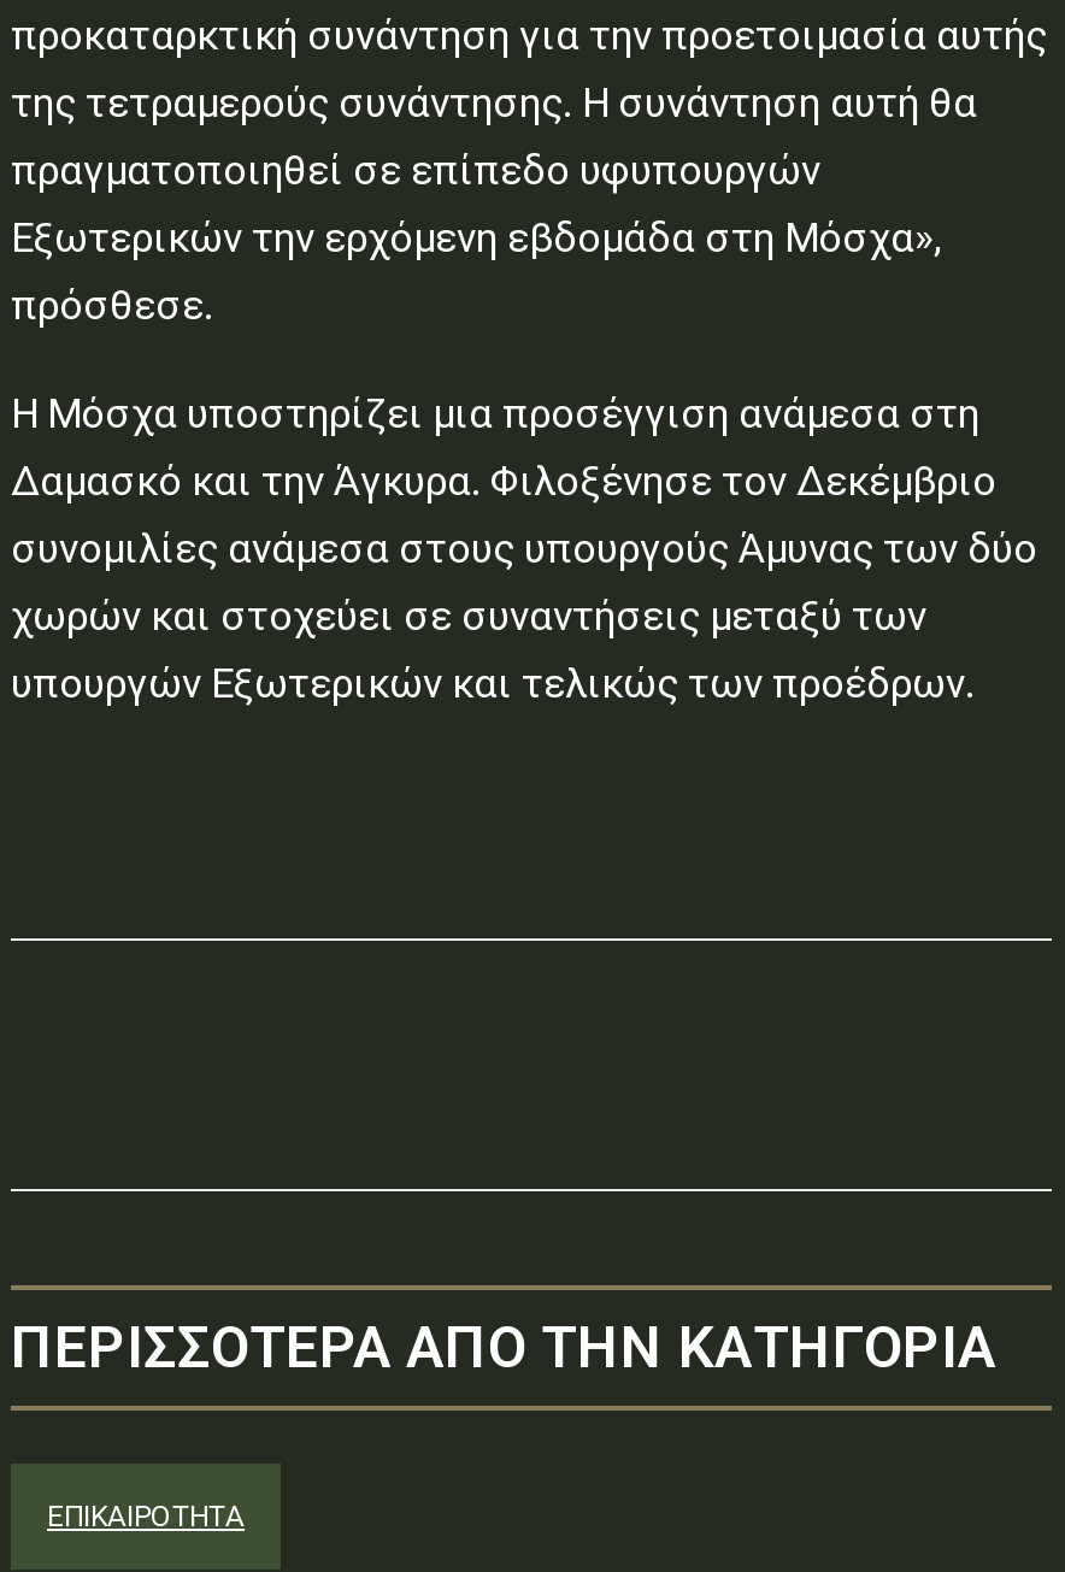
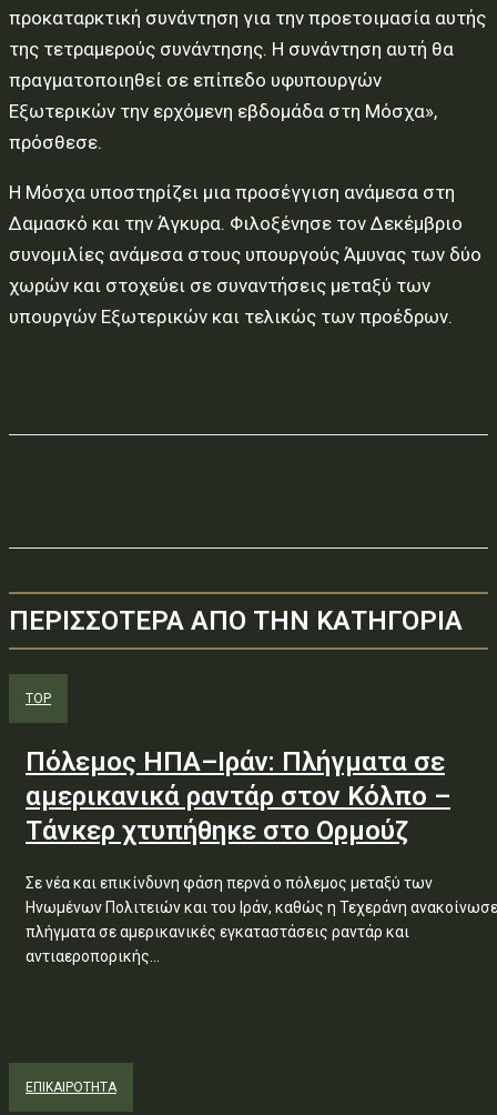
none -> [26,691,497,965] TOP | Πόλεμος ΗΠΑ–Ιράν: Πλήγματα σε | αμερικανικά ραντάρ στον Κόλπο – | Τάνκερ χτυπήθηκε στο Ορμούζ | Σε νέα και επικίνδυνη φάση περνά ο πόλεμος μεταξύ των | Ηνωμένων Πολιτειών και του Ιράν, καθώς η Τεχεράνη ανακοίνωσε | πλήγματα σε αμερικανικές εγκαταστάσεις ραντάρ και | αντιαεροπορικής...

